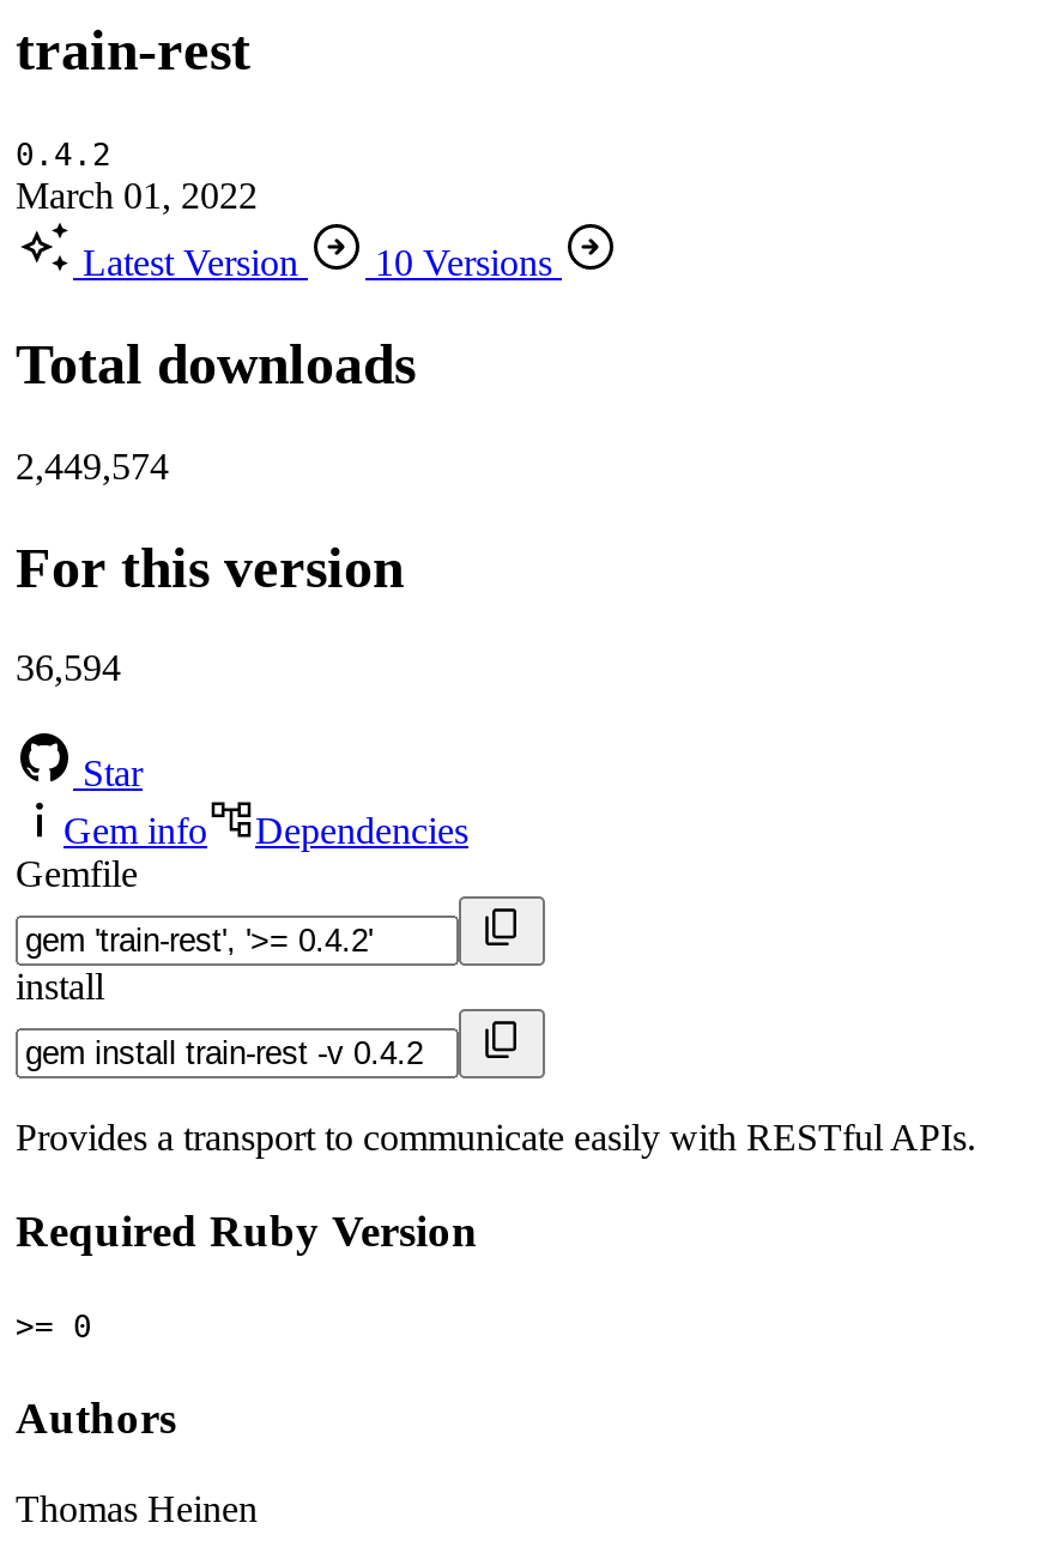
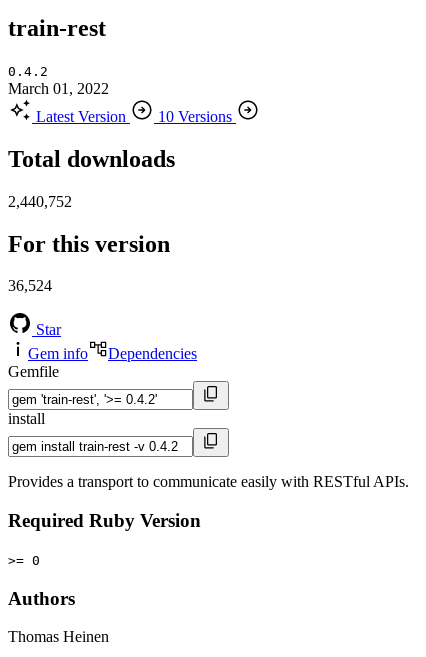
[16,445,169,486] 2,449,574 -> [8,193,72,210] 2,440,752
[16,648,121,689] 36,594 -> [8,277,52,294] 36,524

